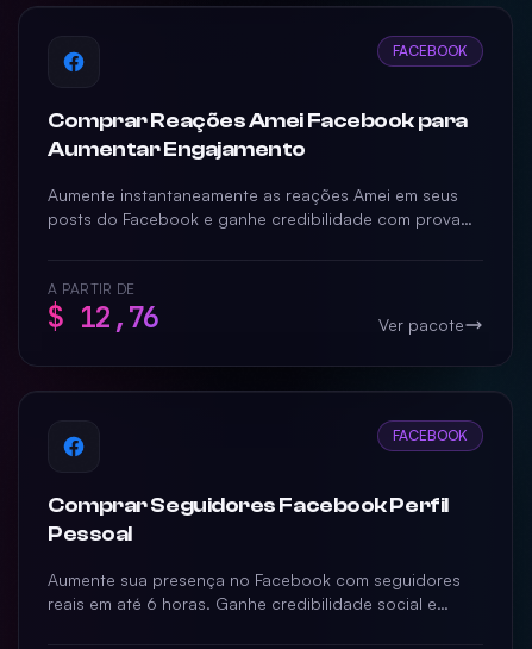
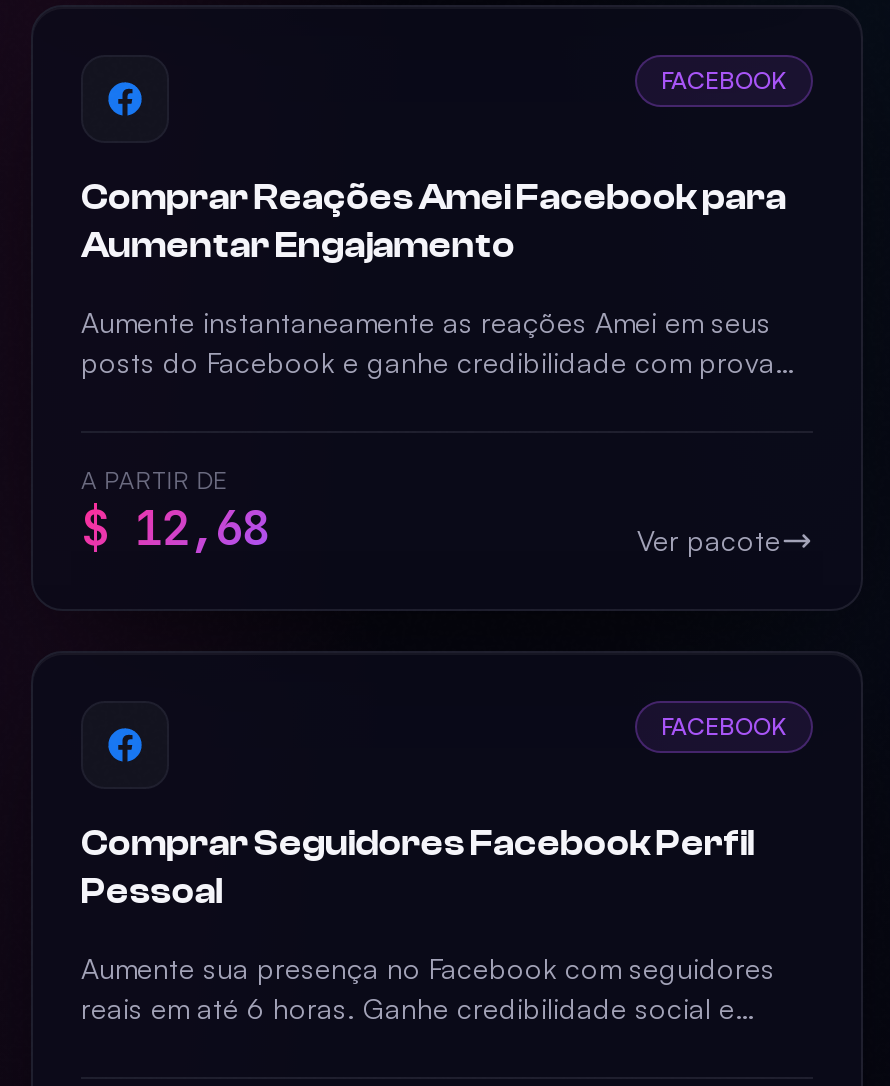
[48,299,159,336] $ 12,76 -> [81,497,269,559] $ 12,68

